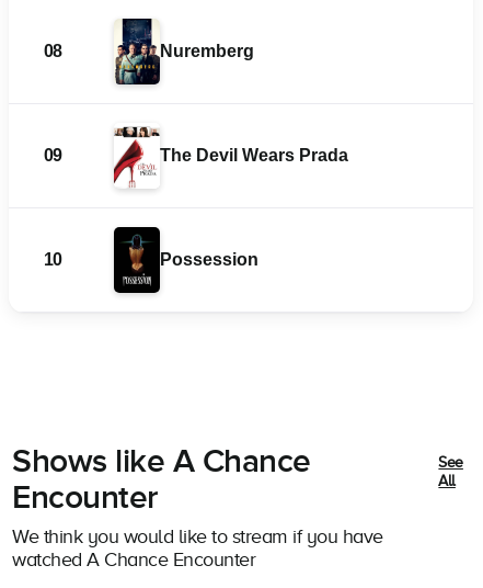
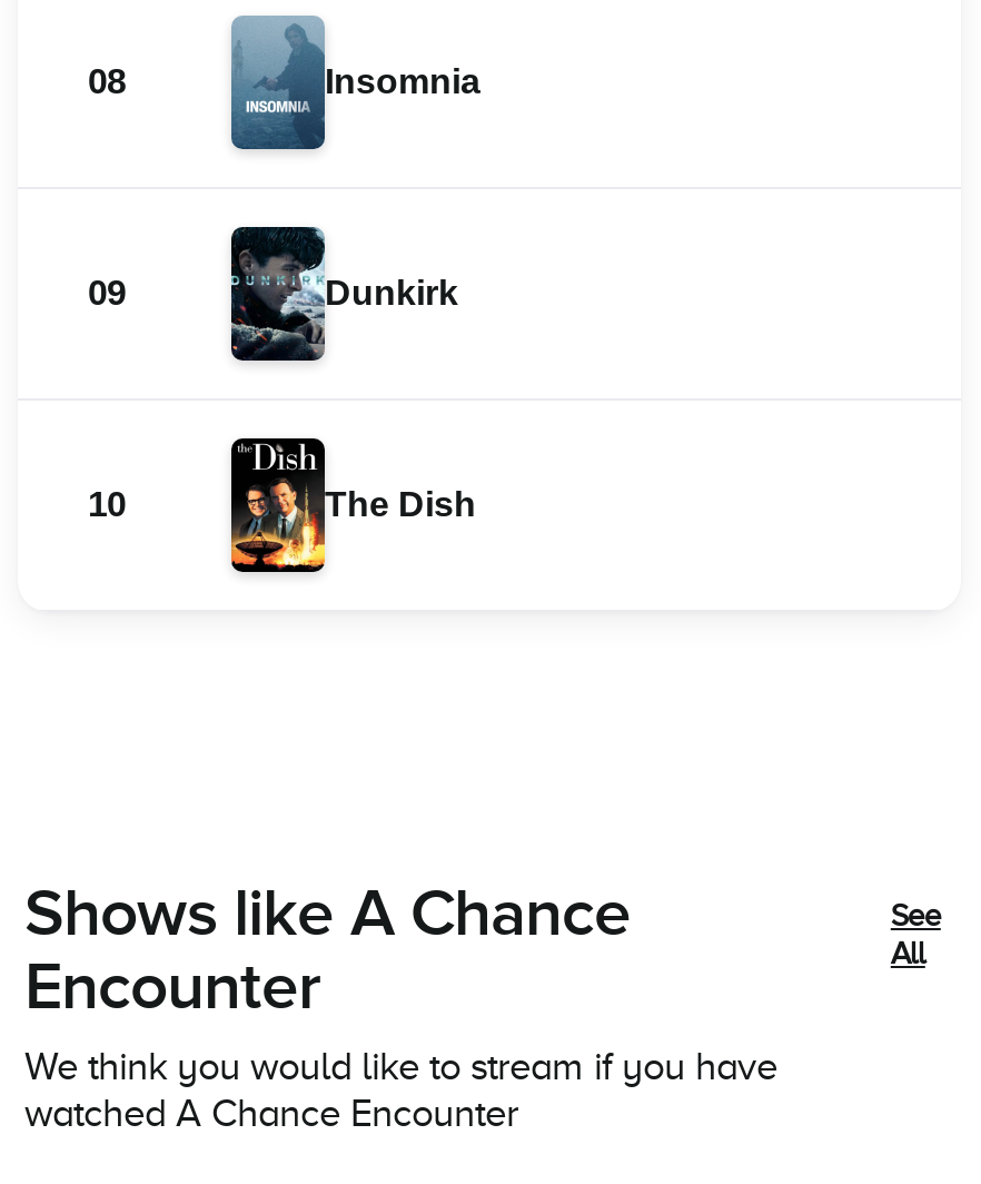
[114,18,254,84] [image] | Nuremberg -> [229,16,480,149] [image] | Insomnia
[113,123,348,189] [image] | The Devil Wears Prada -> [229,225,458,363] [image] | Dunkirk
[113,229,258,292] [image] | Possession -> [229,441,476,570] [image] | The Dish

